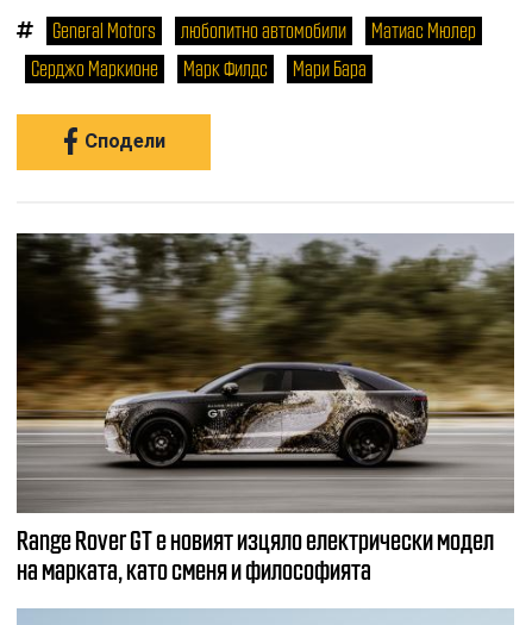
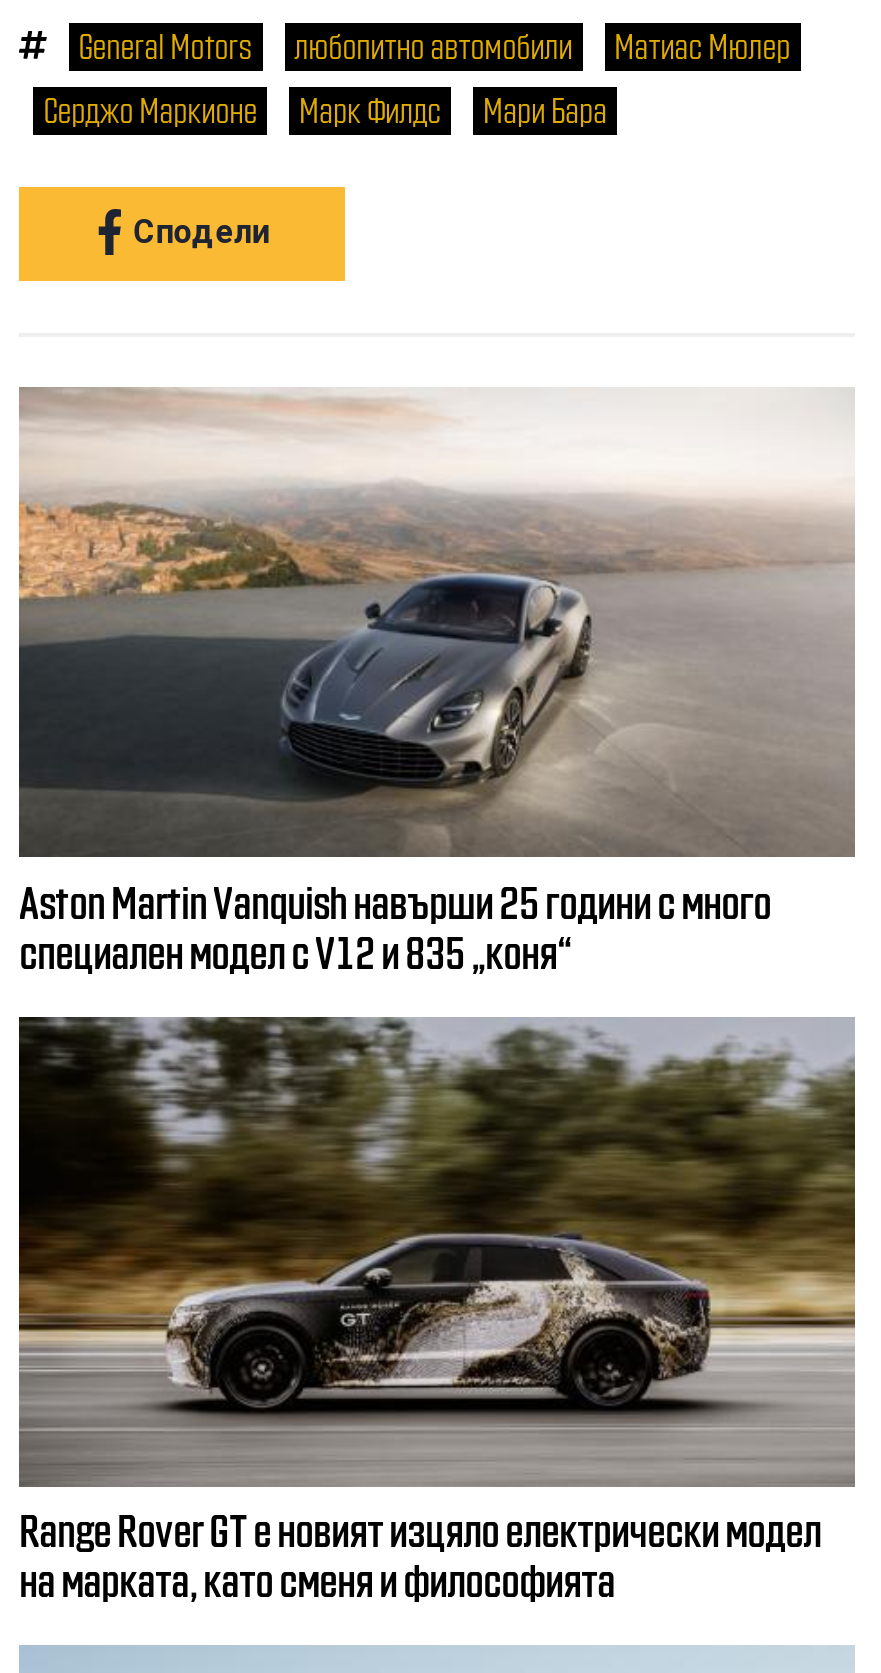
none -> [17,389,855,974] [image] | Aston Martin Vanquish навърши 25 години с много | специален модел с V12 и 835 „коня“

